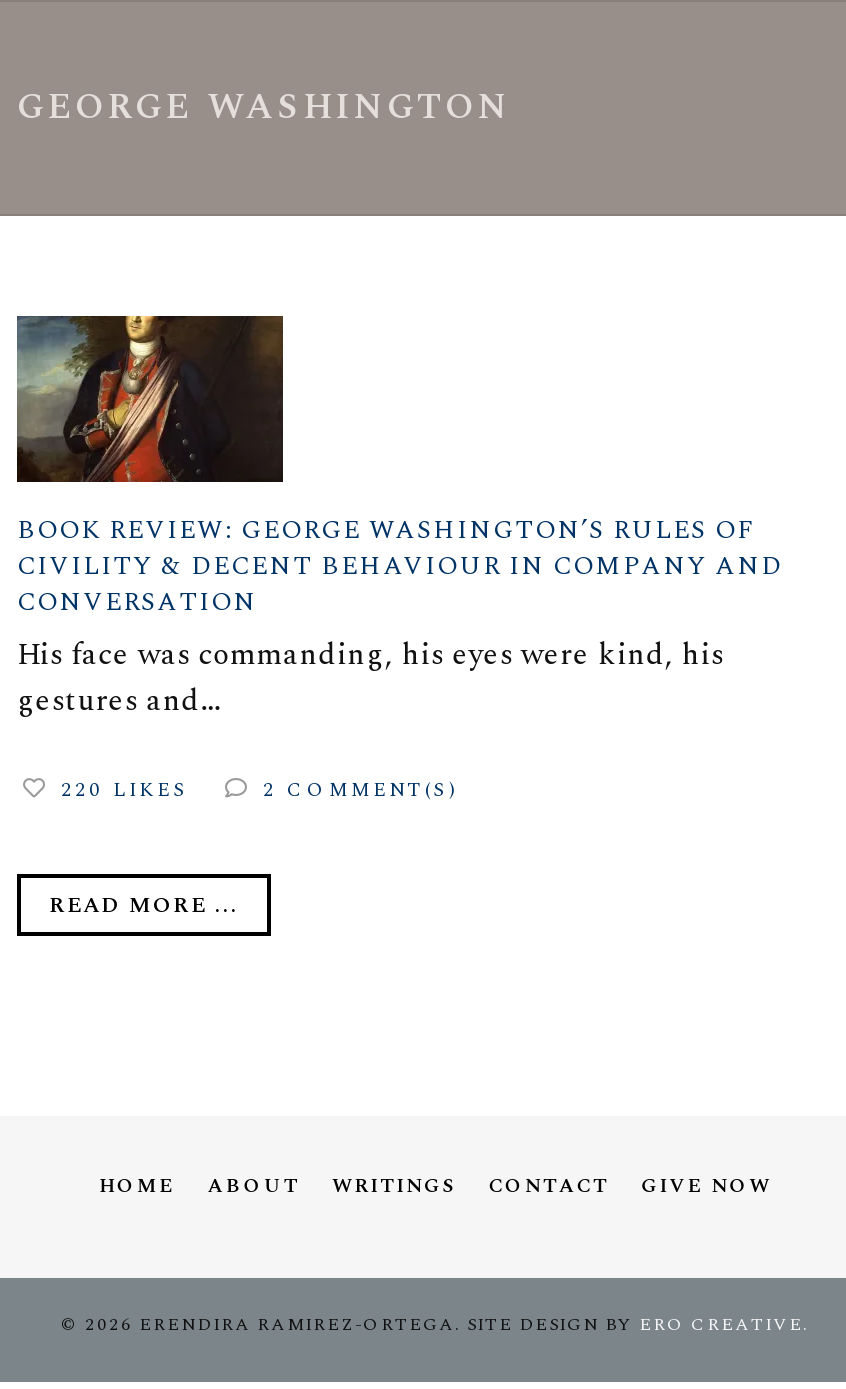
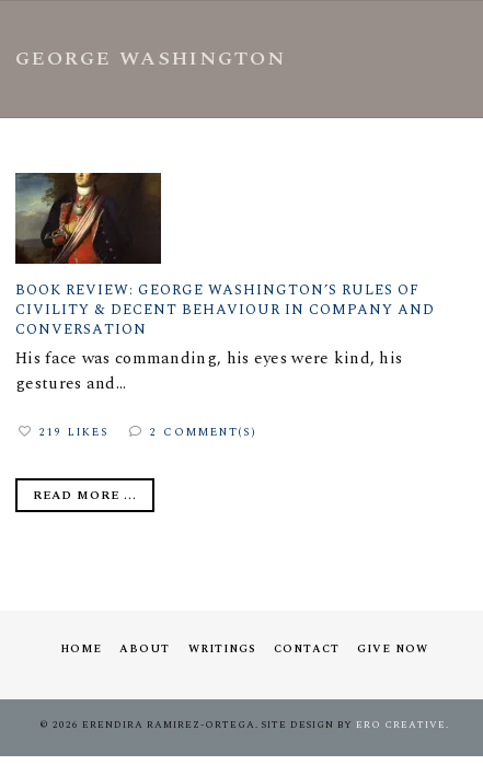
[61,774,189,806] 220 LIKES -> [39,424,110,441] 219 LIKES

